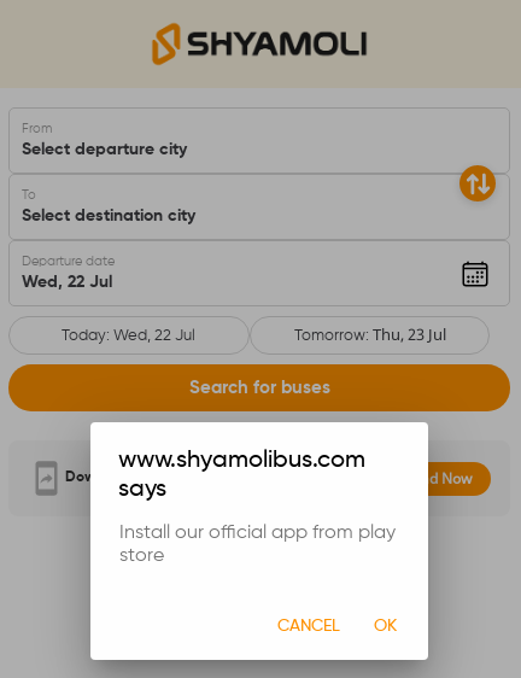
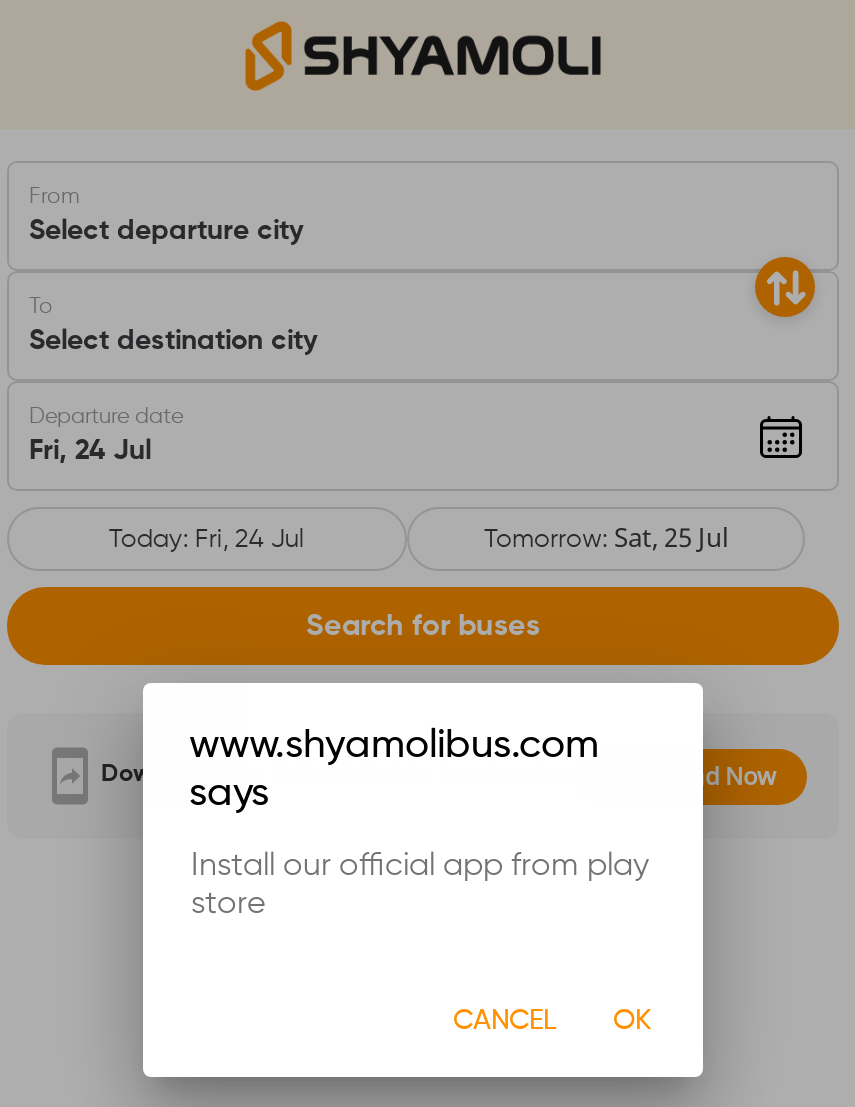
[22,274,112,291] Wed, 22 Jul -> [29,437,151,465] Fri, 24 Jul
[62,328,196,344] Today: Wed, 22 Jul -> [109,527,305,553] Today: Fri, 24 Jul
[294,323,446,345] Tomorrow: Thu, 23 Jul -> [484,519,728,555] Tomorrow: Sat, 25 Jul

